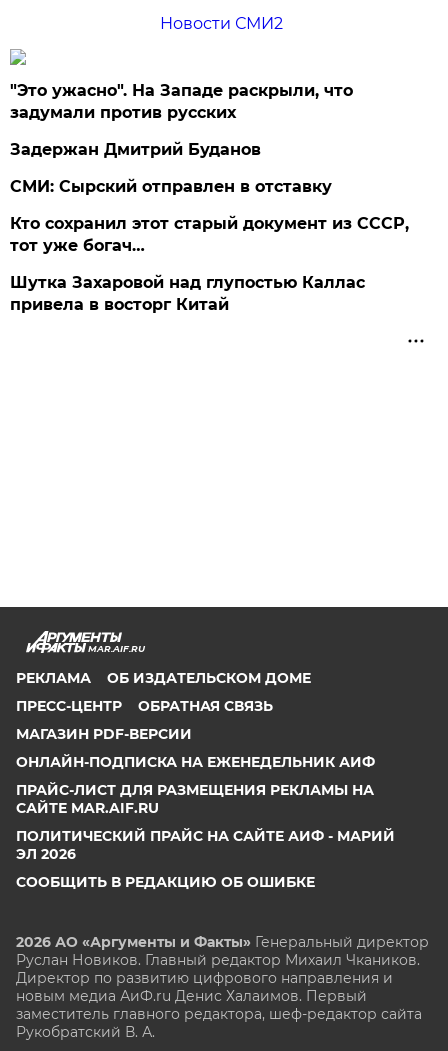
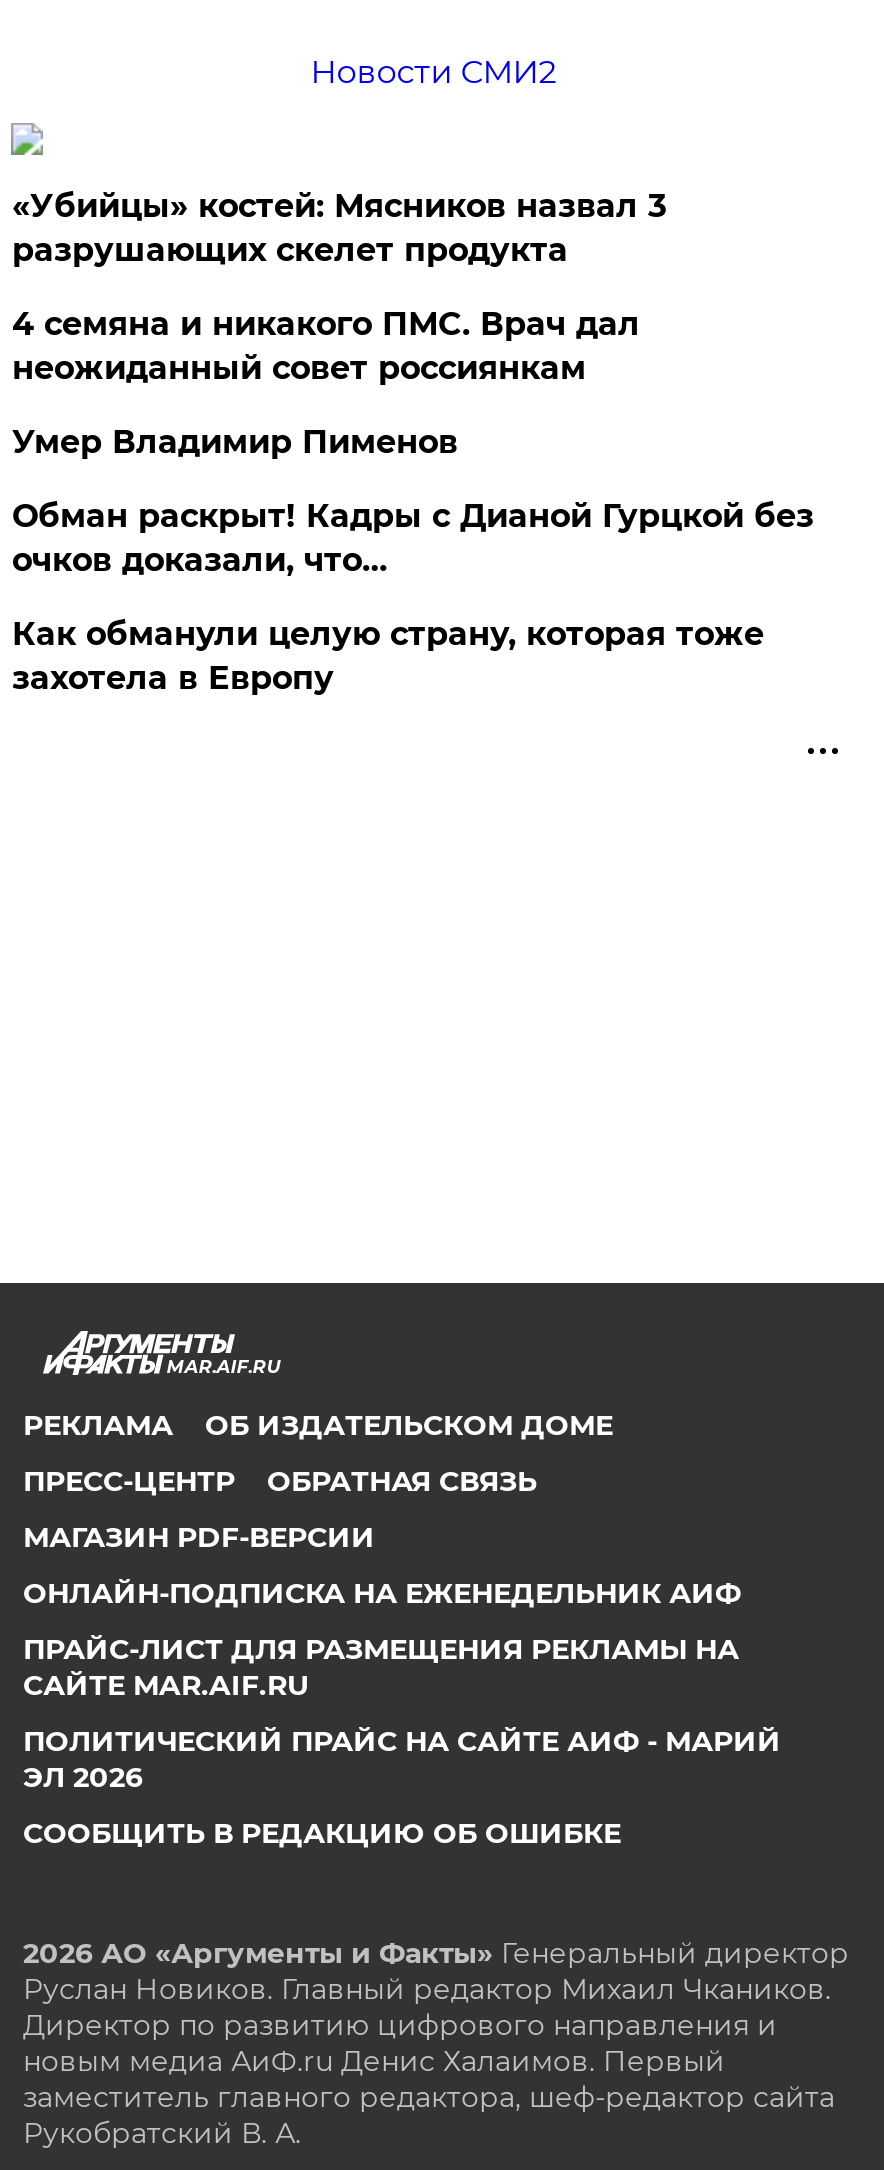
[10,81,353,122] "Это ужасно". На Западе раскрыли, что | задумали против русских -> [12,187,666,269] «Убийцы» костей: Мясников назвал 3 | разрушающих скелет продукта
[10,140,261,159] Задержан Дмитрий Буданов -> [12,305,640,387] 4 семянa и никакого ПМС. Врач дал | неожиданный совет россиянкам
[10,177,332,196] СМИ: Сырский отправлен в отставку -> [12,423,458,461] Умер Владимир Пименов
[10,214,409,255] Кто сохранил этот старый документ из СССР, | тот уже богач… -> [12,497,814,579] Обман раскрыт! Кадры с Дианой Гурцкой без | очков доказали, что…
[10,273,365,314] Шутка Захаровой над глупостью Каллас | привела в восторг Китай -> [12,615,764,697] Как обманули целую страну, которая тоже | захотела в Европу

